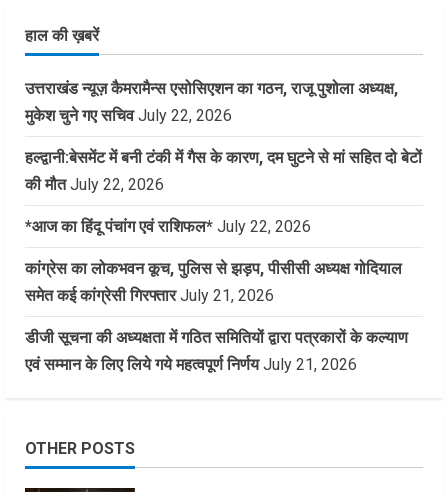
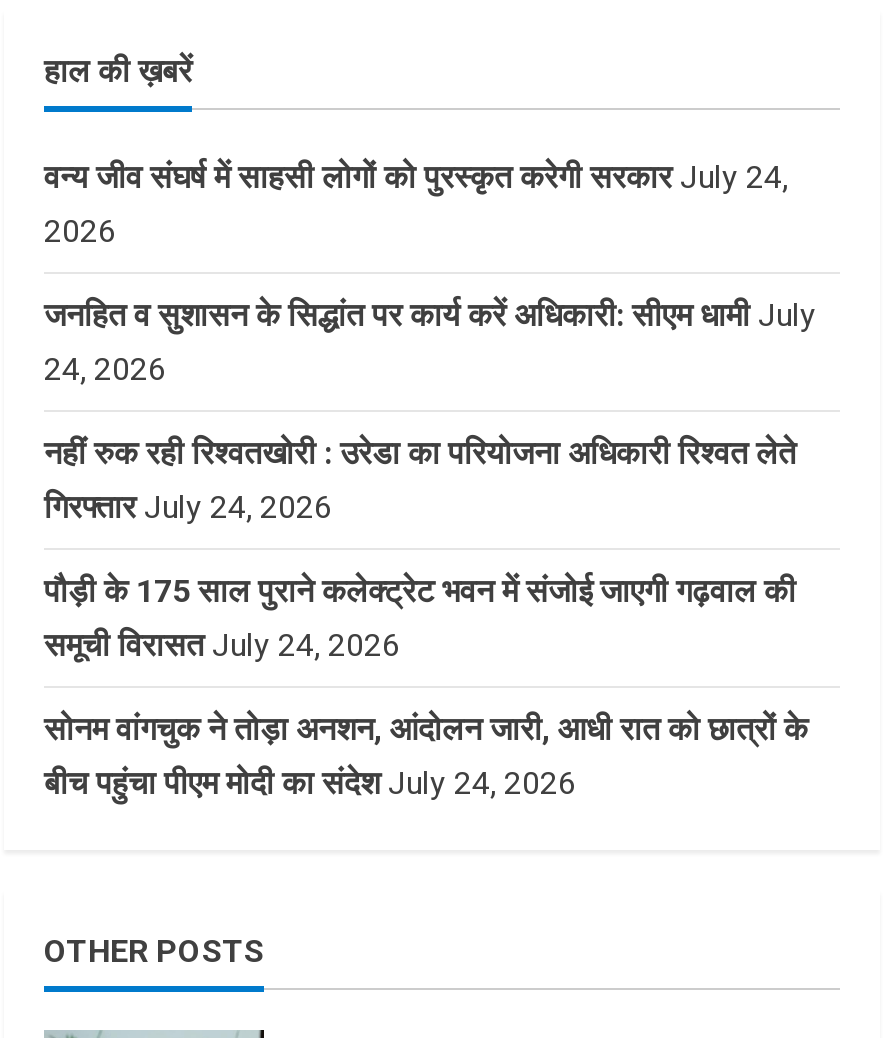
[25,79,398,125] उत्तराखंड न्यूज़ कैमरामैन्स एसोसिएशन का गठन, राजू पुशोला अध्यक्ष, | मुकेश चुने गए सचिव July 22, 2026 -> [44,158,788,250] वन्य जीव संघर्ष में साहसी लोगों को पुरस्कृत करेगी सरकार July 24, | 2026
[25,148,422,194] हल्द्वानी:बेसमेंट में बनी टंकी में गैस के कारण, दम घुटने से मां सहित दो बेटों | की मौत July 22, 2026 -> [44,296,816,388] जनहित व सुशासन के सिद्धांत पर कार्य करें अधिकारी: सीएम धामी July | 24, 2026
[25,217,311,236] *आज का हिंदू पंचांग एवं राशिफल* July 22, 2026 -> [44,434,796,526] नहीं रुक रही रिश्वतखोरी : उरेडा का परियोजना अधिकारी रिश्वत लेते | गिरफ्तार July 24, 2026
[25,259,402,305] कांग्रेस का लोकभवन कूच, पुलिस से झड़प, पीसीसी अध्यक्ष गोदियाल | समेत कई कांग्रेसी गिरफ्तार July 21, 2026 -> [44,572,796,664] पौड़ी के 175 साल पुराने कलेक्ट्रेट भवन में संजोई जाएगी गढ़वाल की | समूची विरासत July 24, 2026
[25,328,408,374] डीजी सूचना की अध्यक्षता में गठित समितियों द्वारा पत्रकारों के कल्याण | एवं सम्मान के लिए लिये गये महत्वपूर्ण निर्णय July 21, 2026 -> [44,710,808,802] सोनम वांगचुक ने तोड़ा अनशन, आंदोलन जारी, आधी रात को छात्रों के | बीच पहुंचा पीएम मोदी का संदेश July 24, 2026

